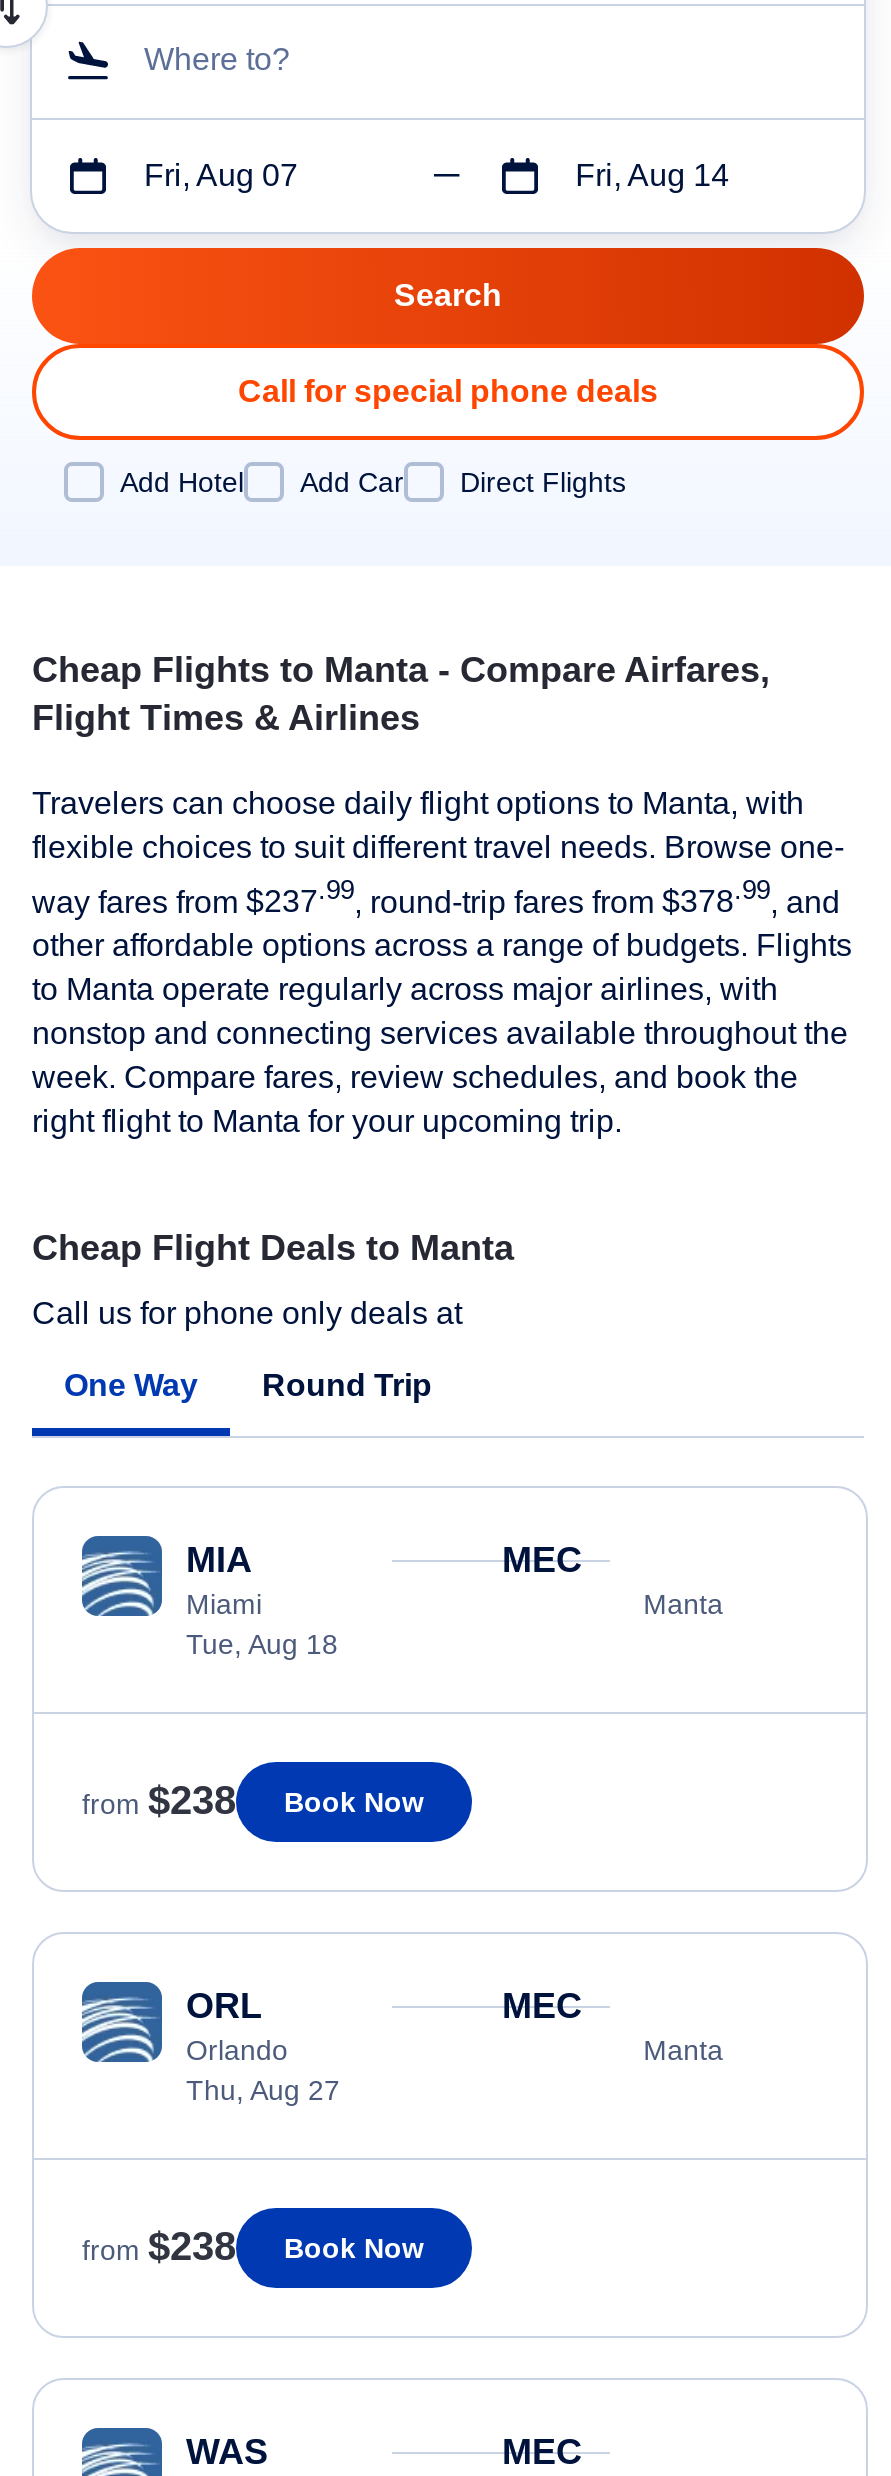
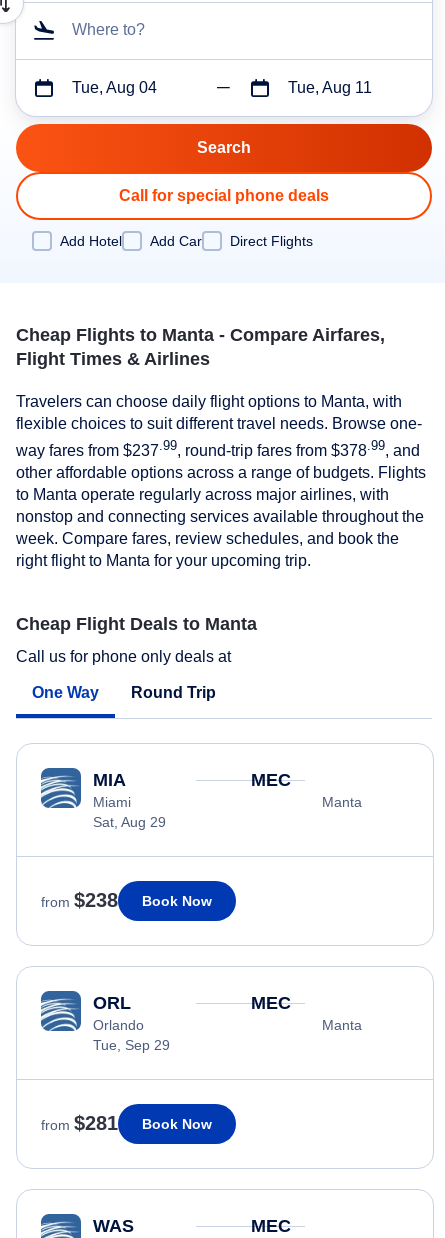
[144,159,298,193] Fri, Aug 07 -> [72,79,157,96] Tue, Aug 04
[575,159,729,193] Fri, Aug 14 -> [288,79,372,96] Tue, Aug 11
[186,1628,338,1660] Tue, Aug 18 -> [93,814,166,830] Sat, Aug 29
[186,2074,340,2106] Thu, Aug 27 -> [93,1037,170,1053] Tue, Sep 29
[82,2224,424,2268] from $238 Book Now -> [41,1112,212,1134] from $281 Book Now

